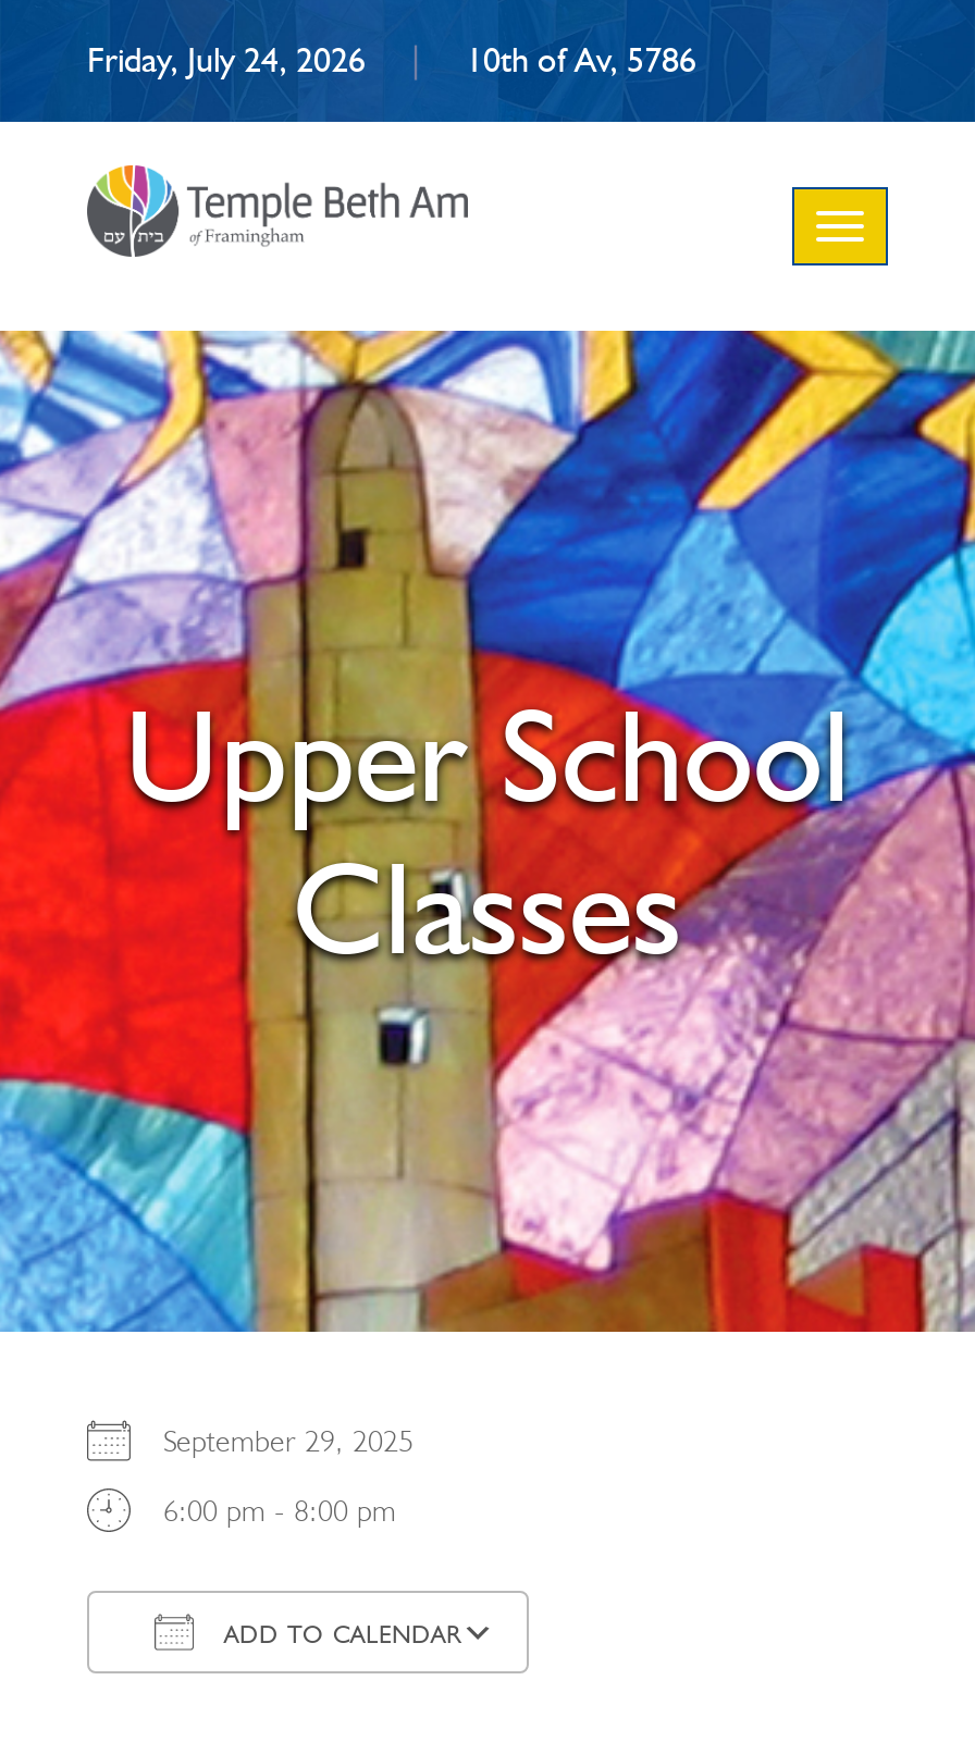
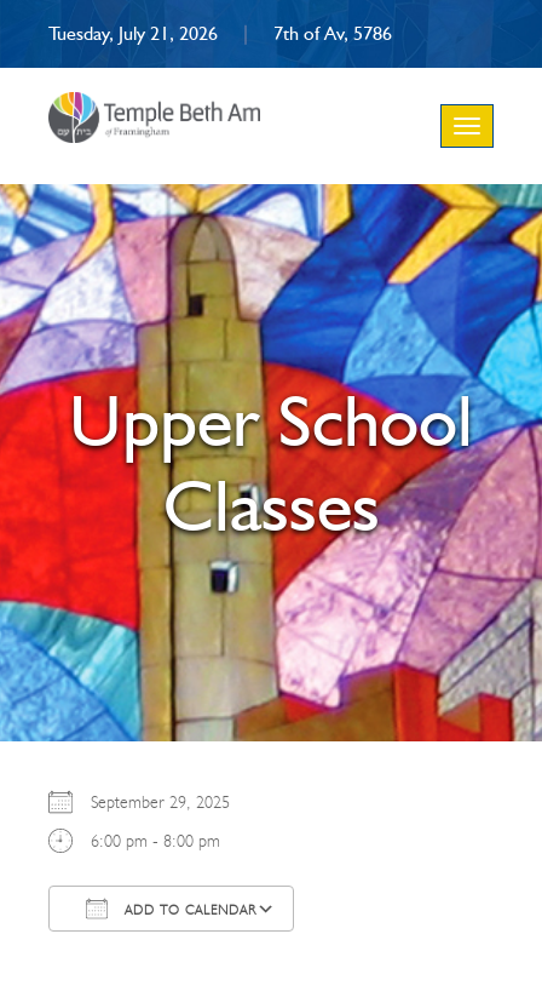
[87,39,374,81] Friday, July 24, 2026 -> [48,22,223,45] Tuesday, July 21, 2026
[466,39,696,81] 10th of Av, 5786 -> [273,22,392,45] 7th of Av, 5786

